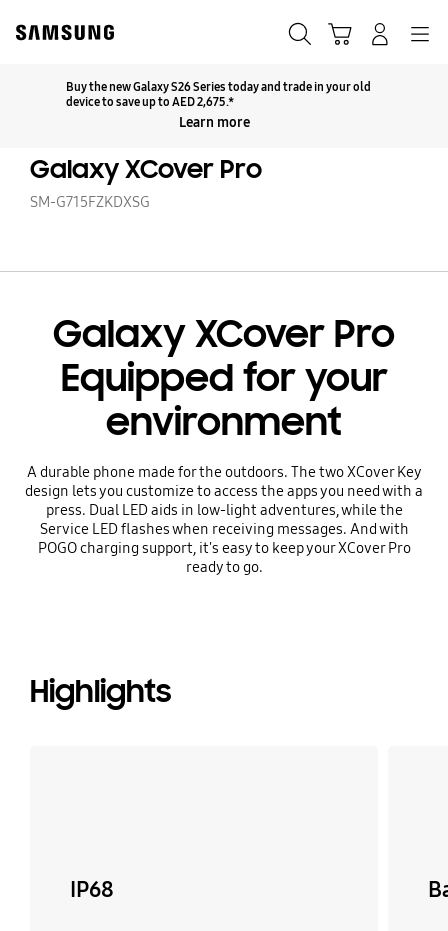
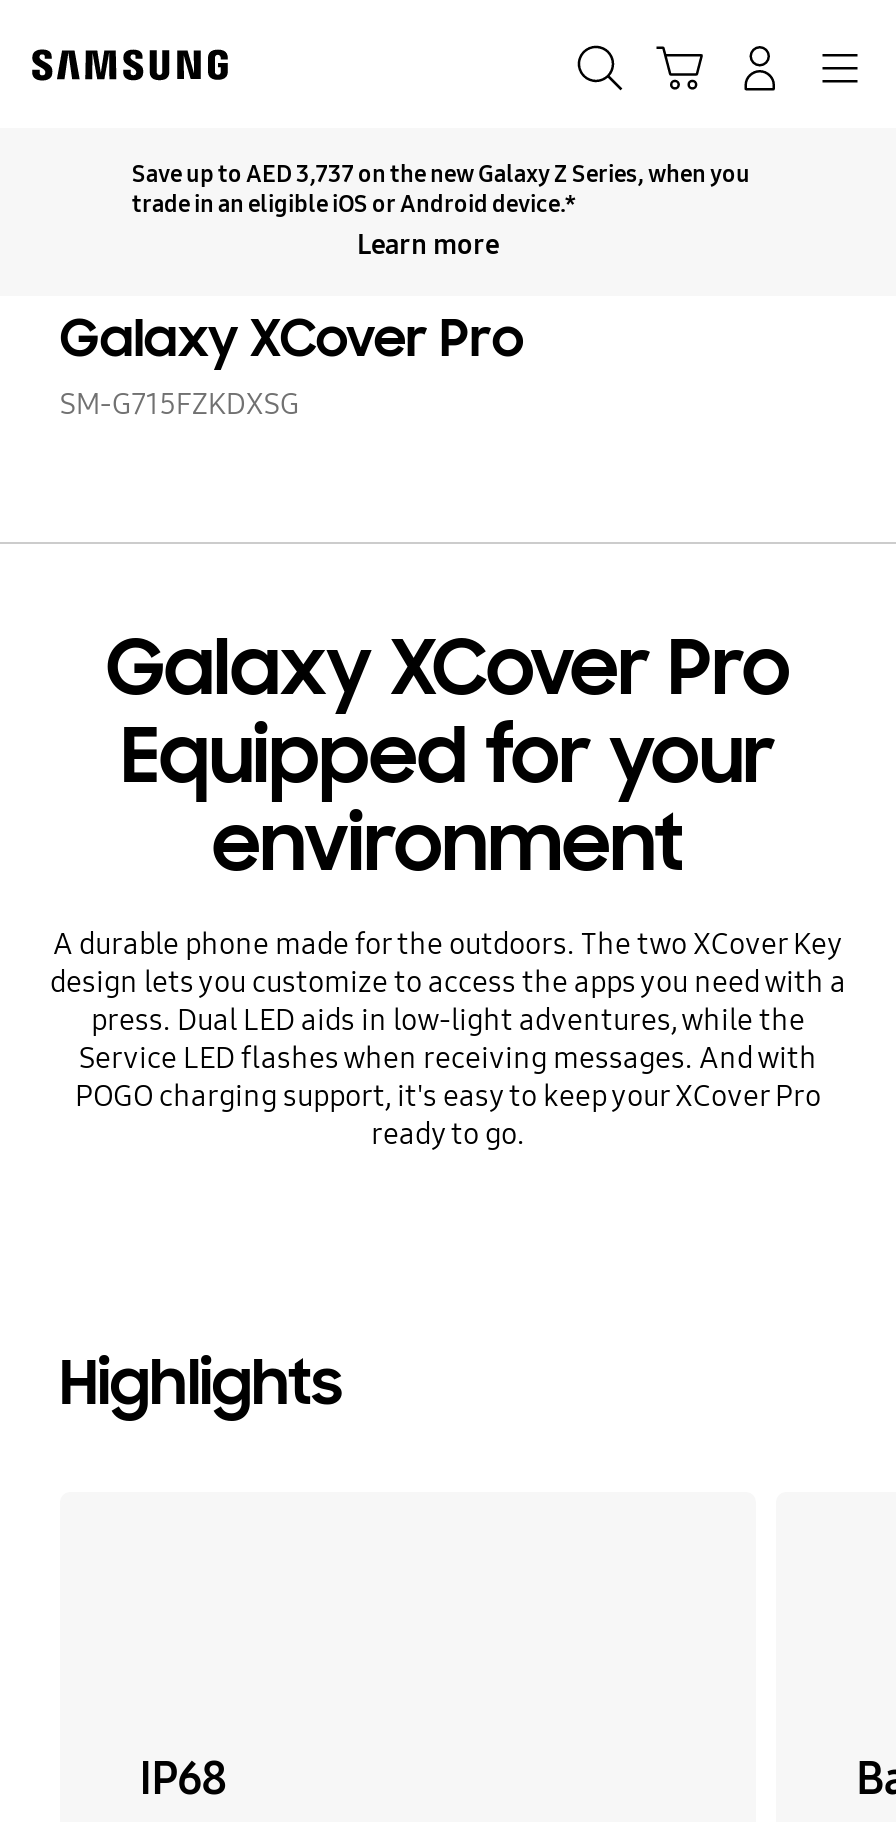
[66,80,371,109] Buy the new Galaxy S26 Series today and trade in your old | device to save up to AED 2,675.* -> [132,160,750,218] Save up to AED 3,737 on the new Galaxy Z Series, when you | trade in an eligible iOS or Android device.*

